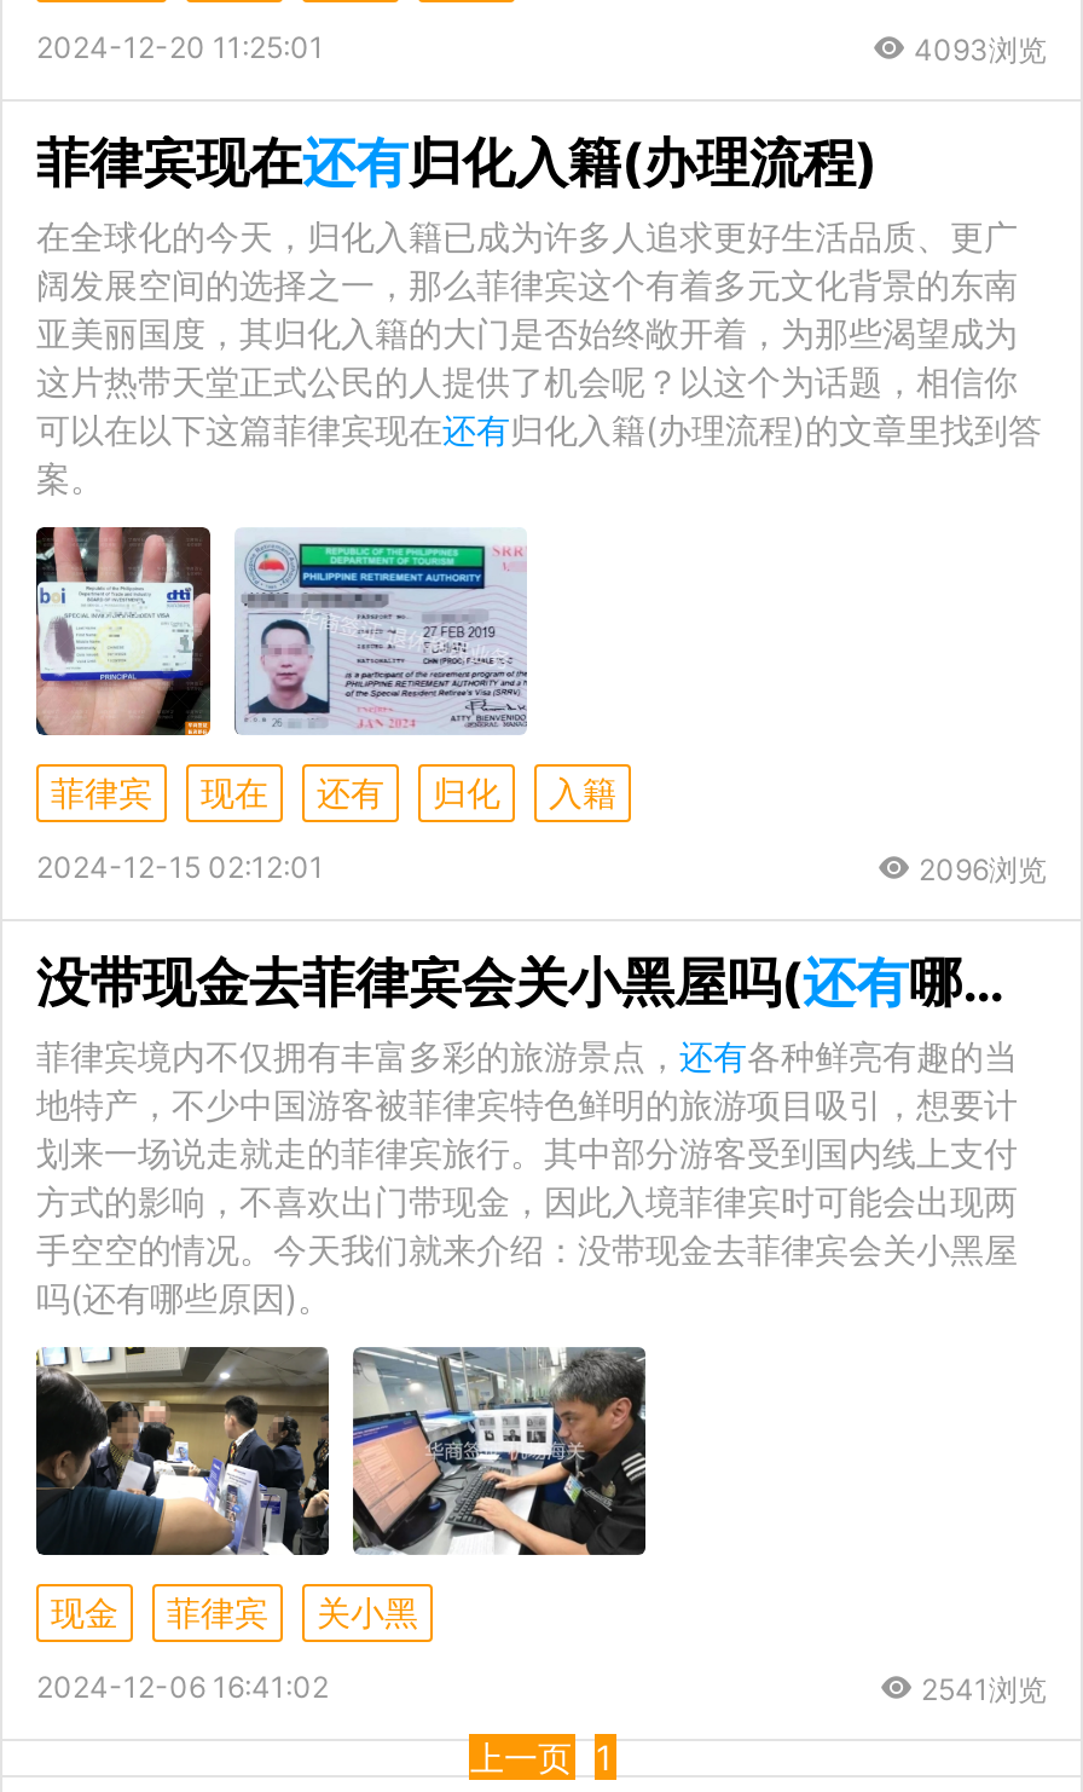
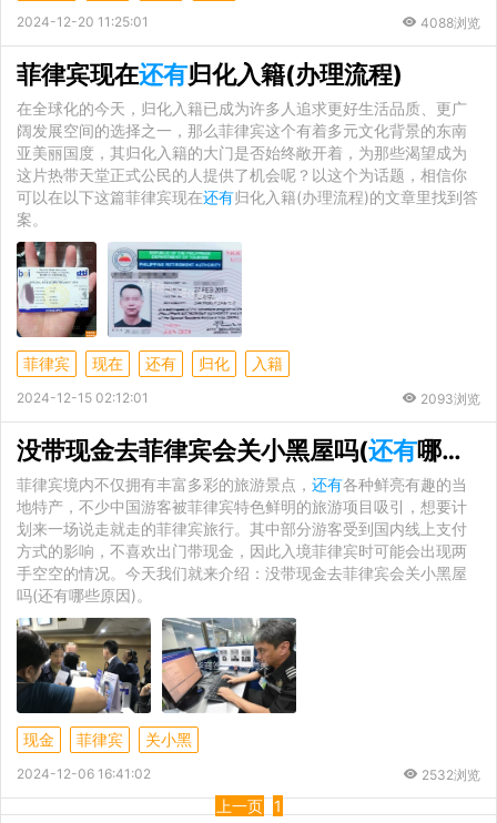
[914,32,1047,68] 4093浏览 -> [420,15,480,31] 4088浏览
[919,852,1047,888] 2096浏览 -> [420,391,480,407] 2093浏览
[921,1671,1047,1708] 2541浏览 -> [422,767,480,783] 2532浏览

